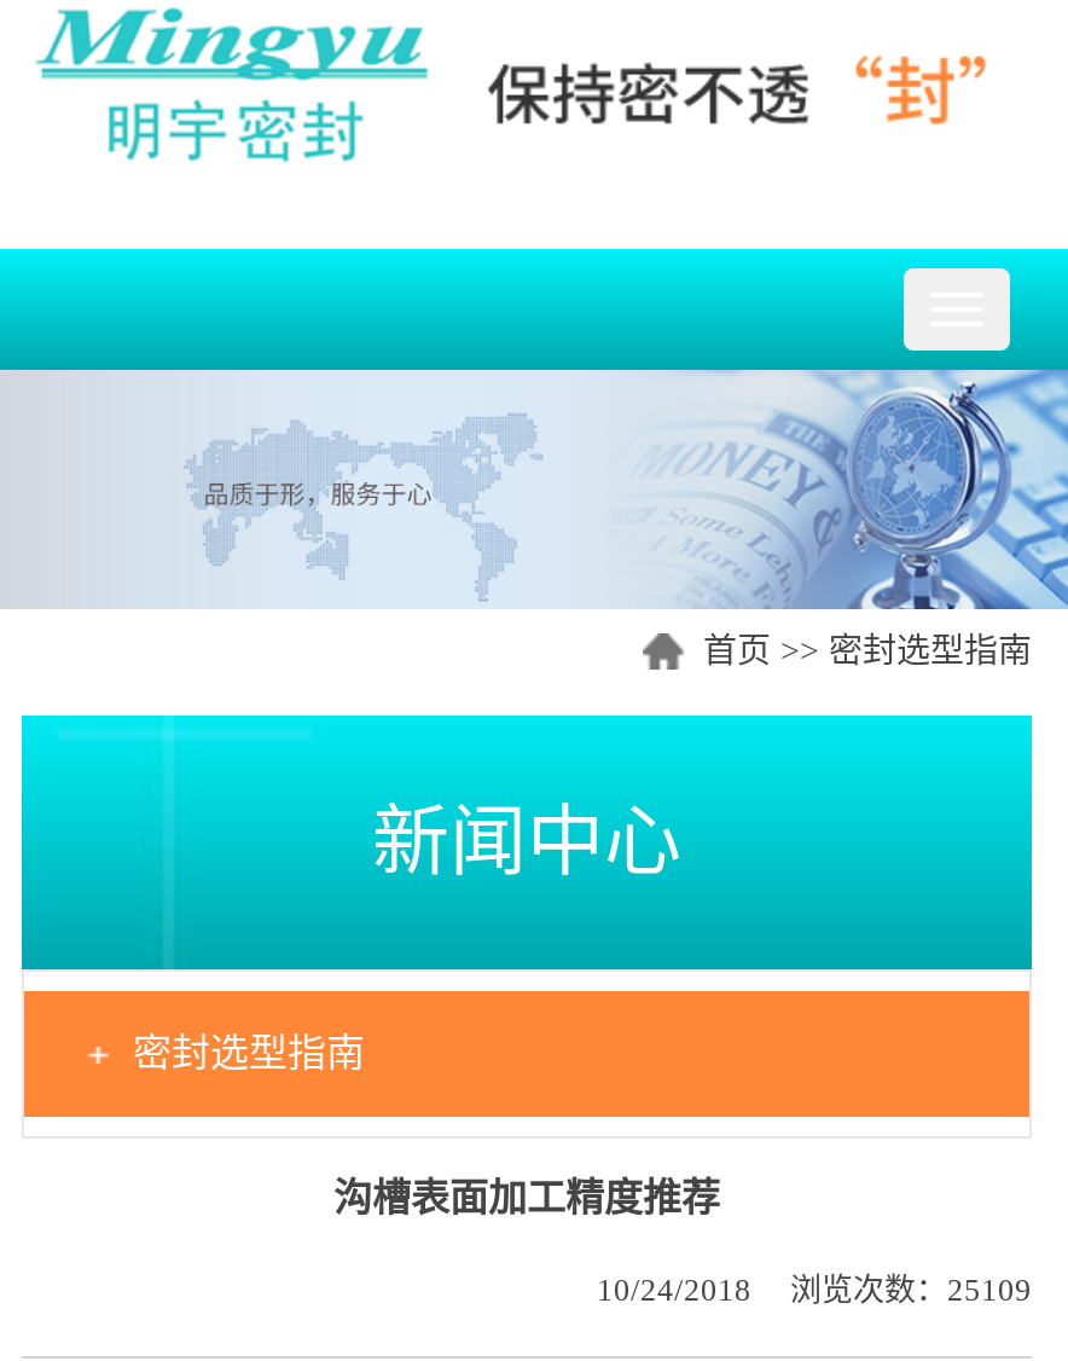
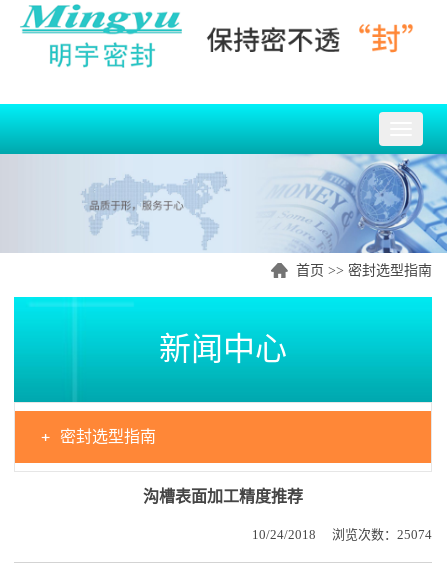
[597,1272,1032,1308] 10/24/2018 浏览次数：25109 -> [252,527,432,542] 10/24/2018 浏览次数：25074

